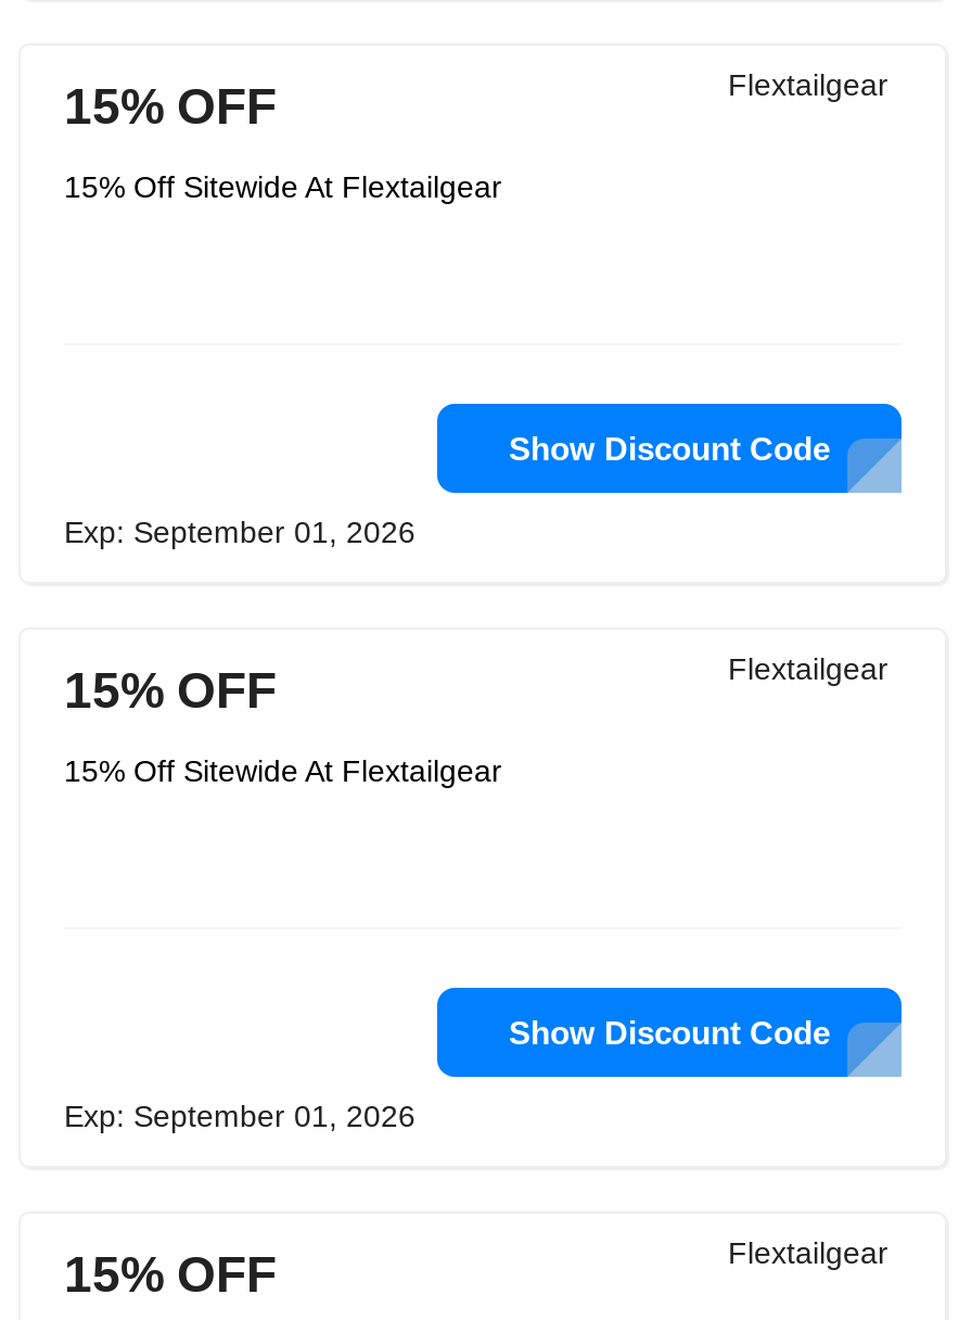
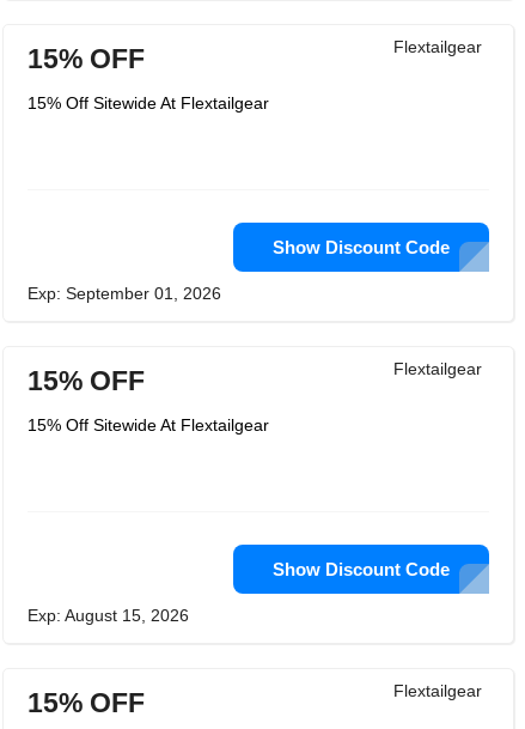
[64,1099,415,1133] Exp: September 01, 2026 -> [28,606,189,625] Exp: August 15, 2026

